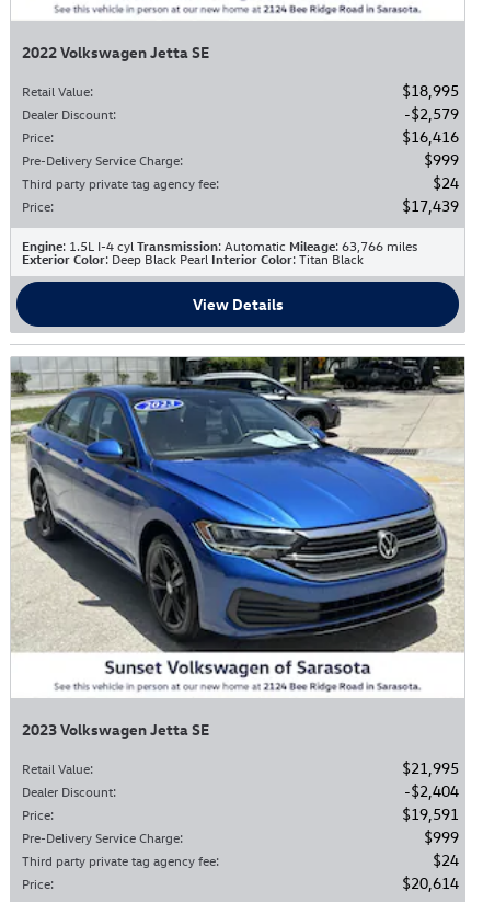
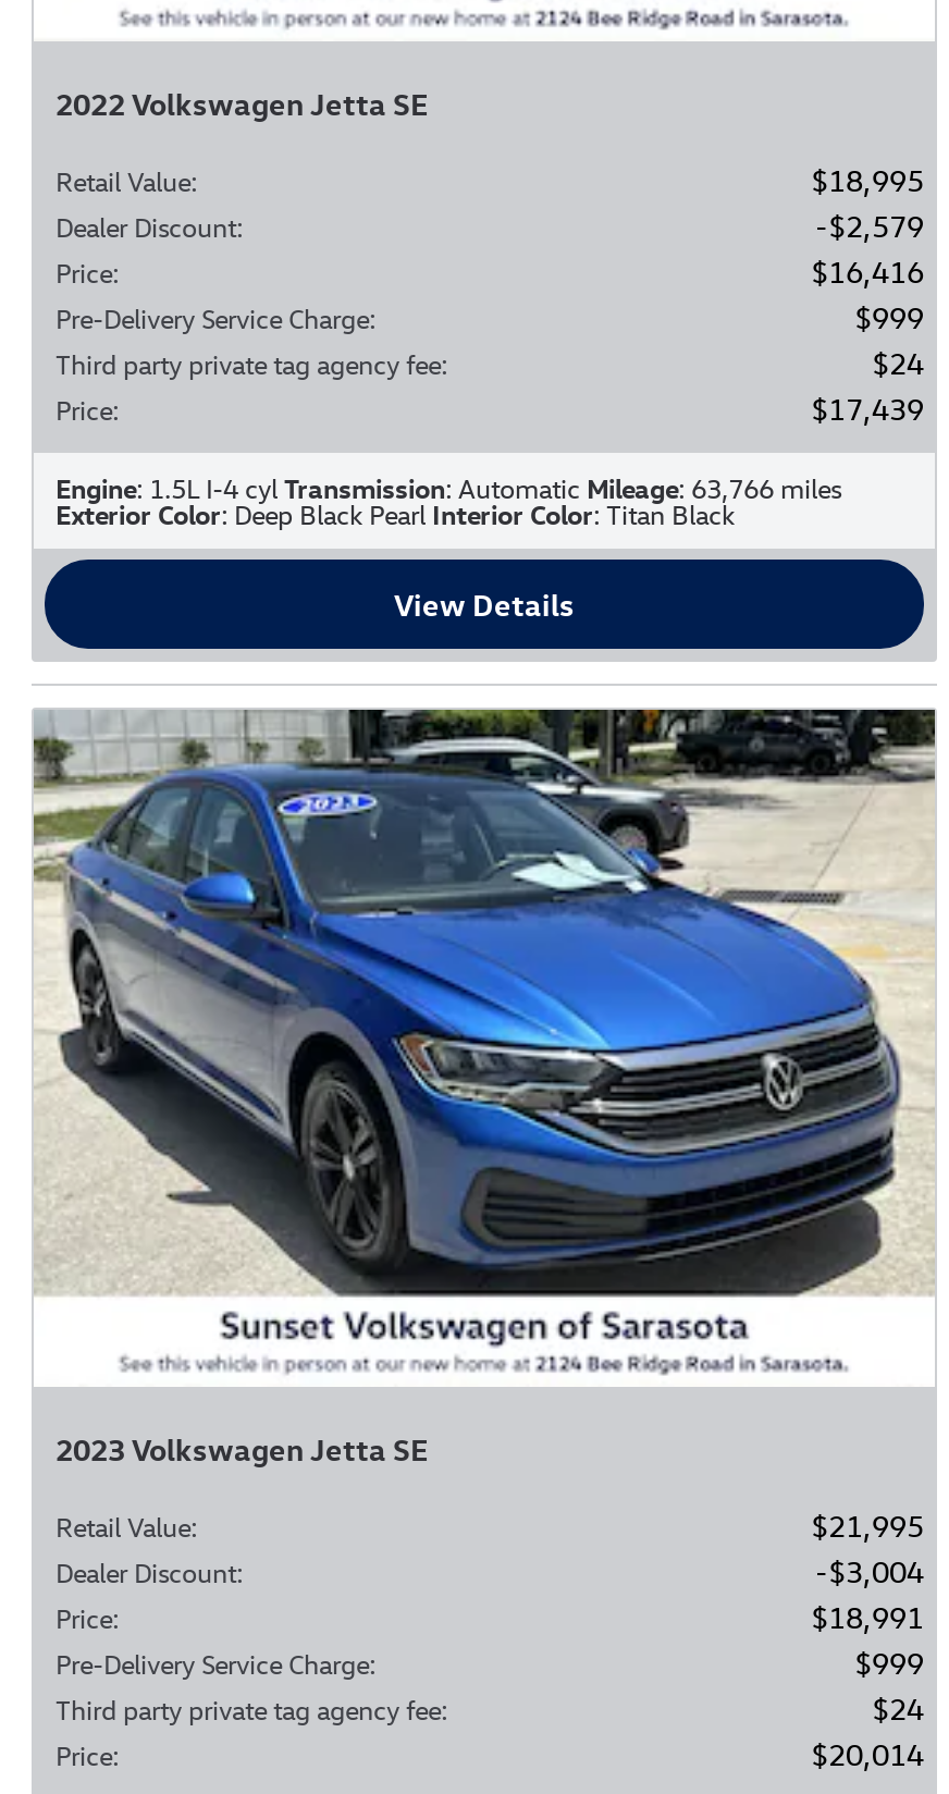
[411,780,459,801] $2,404 -> [828,1549,924,1591] $3,004
[402,803,459,824] $19,591 -> [811,1595,924,1636] $18,991
[402,872,459,893] $20,614 -> [811,1732,924,1774] $20,014

